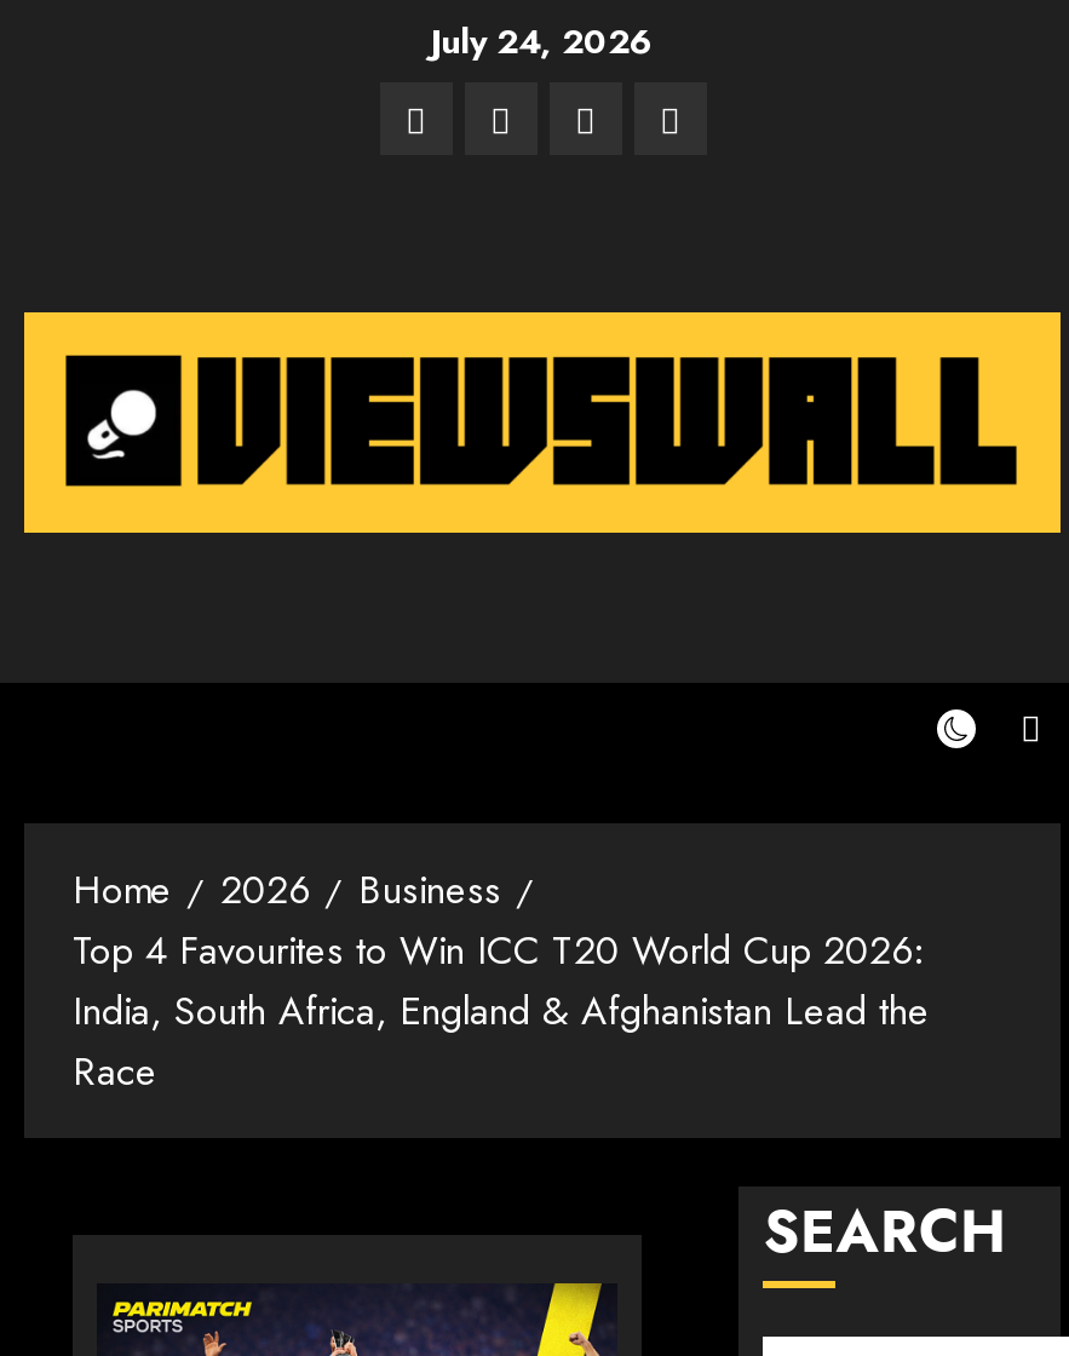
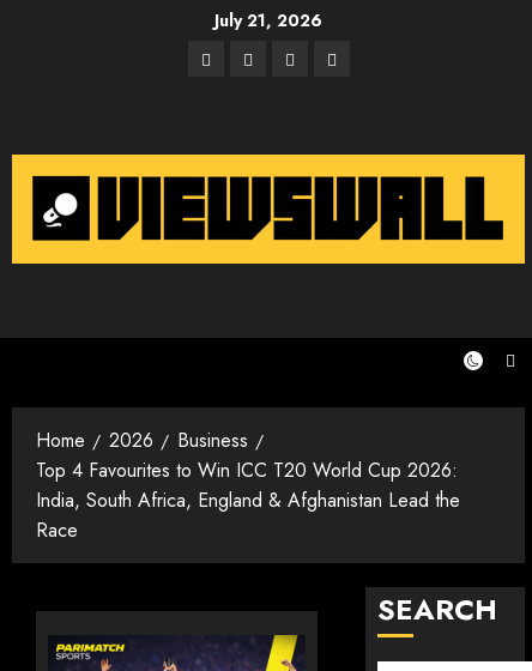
[431,17,654,65] July 24, 2026 -> [214,8,322,32] July 21, 2026

